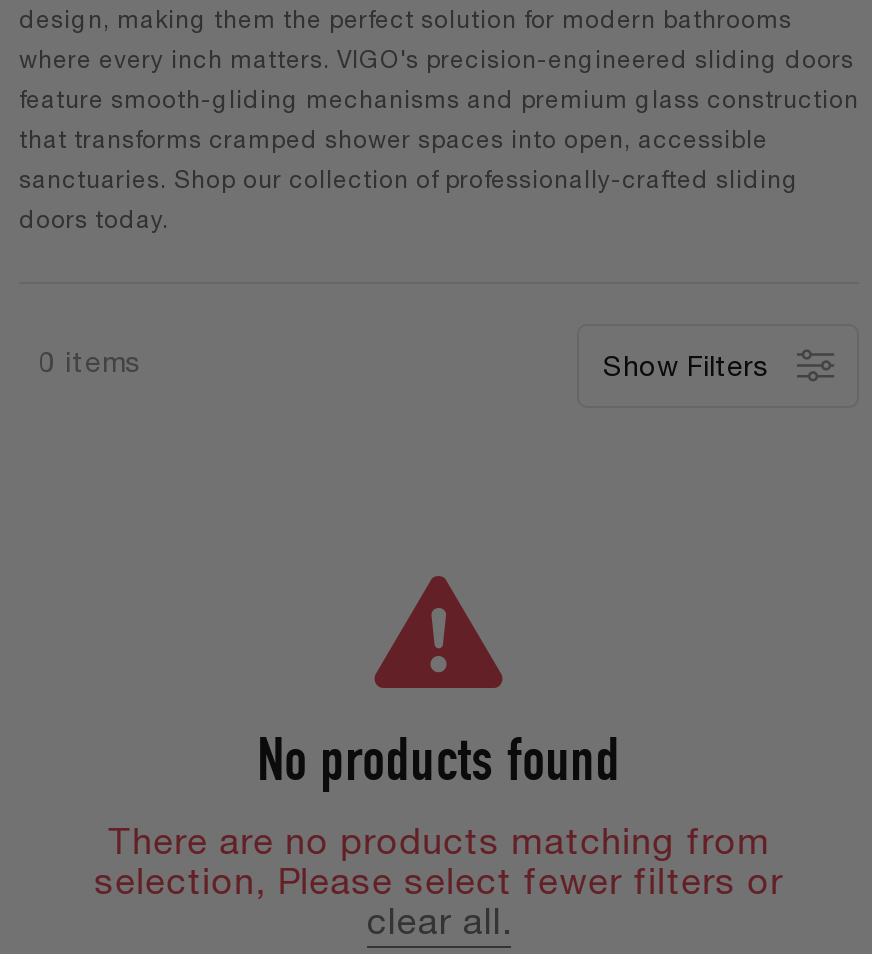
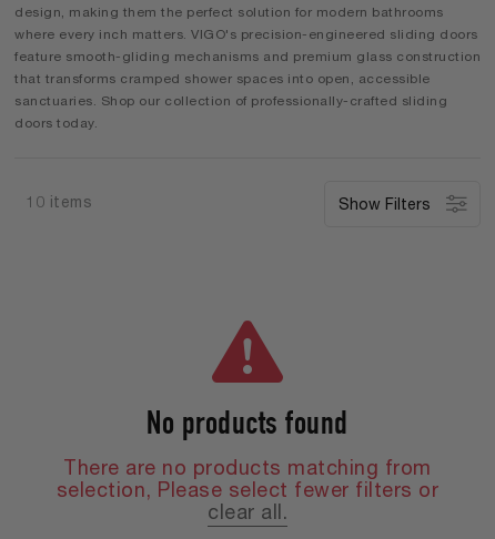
[39,351,142,379] 0 items -> [26,196,92,211] 10 items

